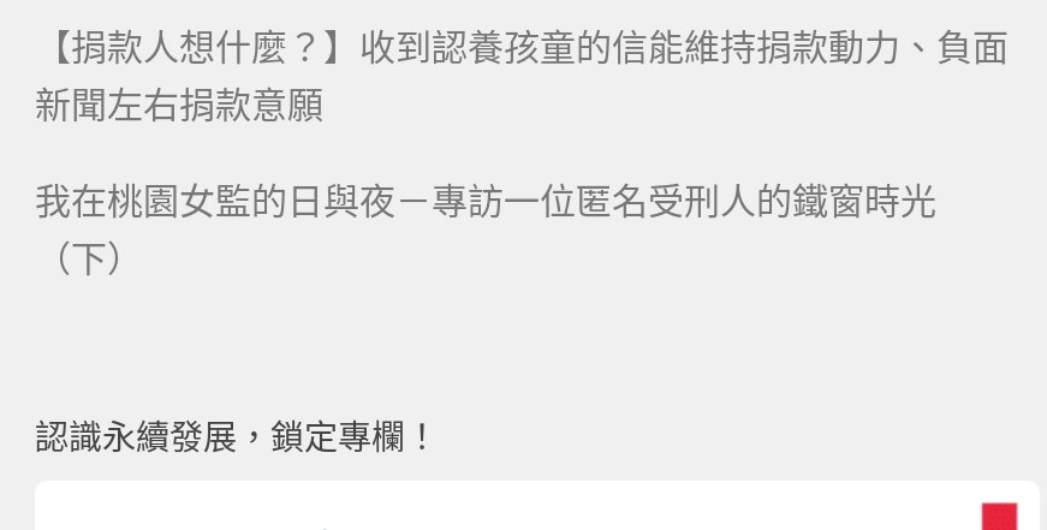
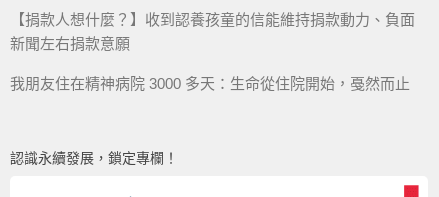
[35,180,936,278] 我在桃園女監的日與夜－專訪一位匿名受刑人的鐵窗時光 | （下） -> [10,75,410,92] 我朋友住在精神病院 3000 多天：生命從住院開始，戞然而止

